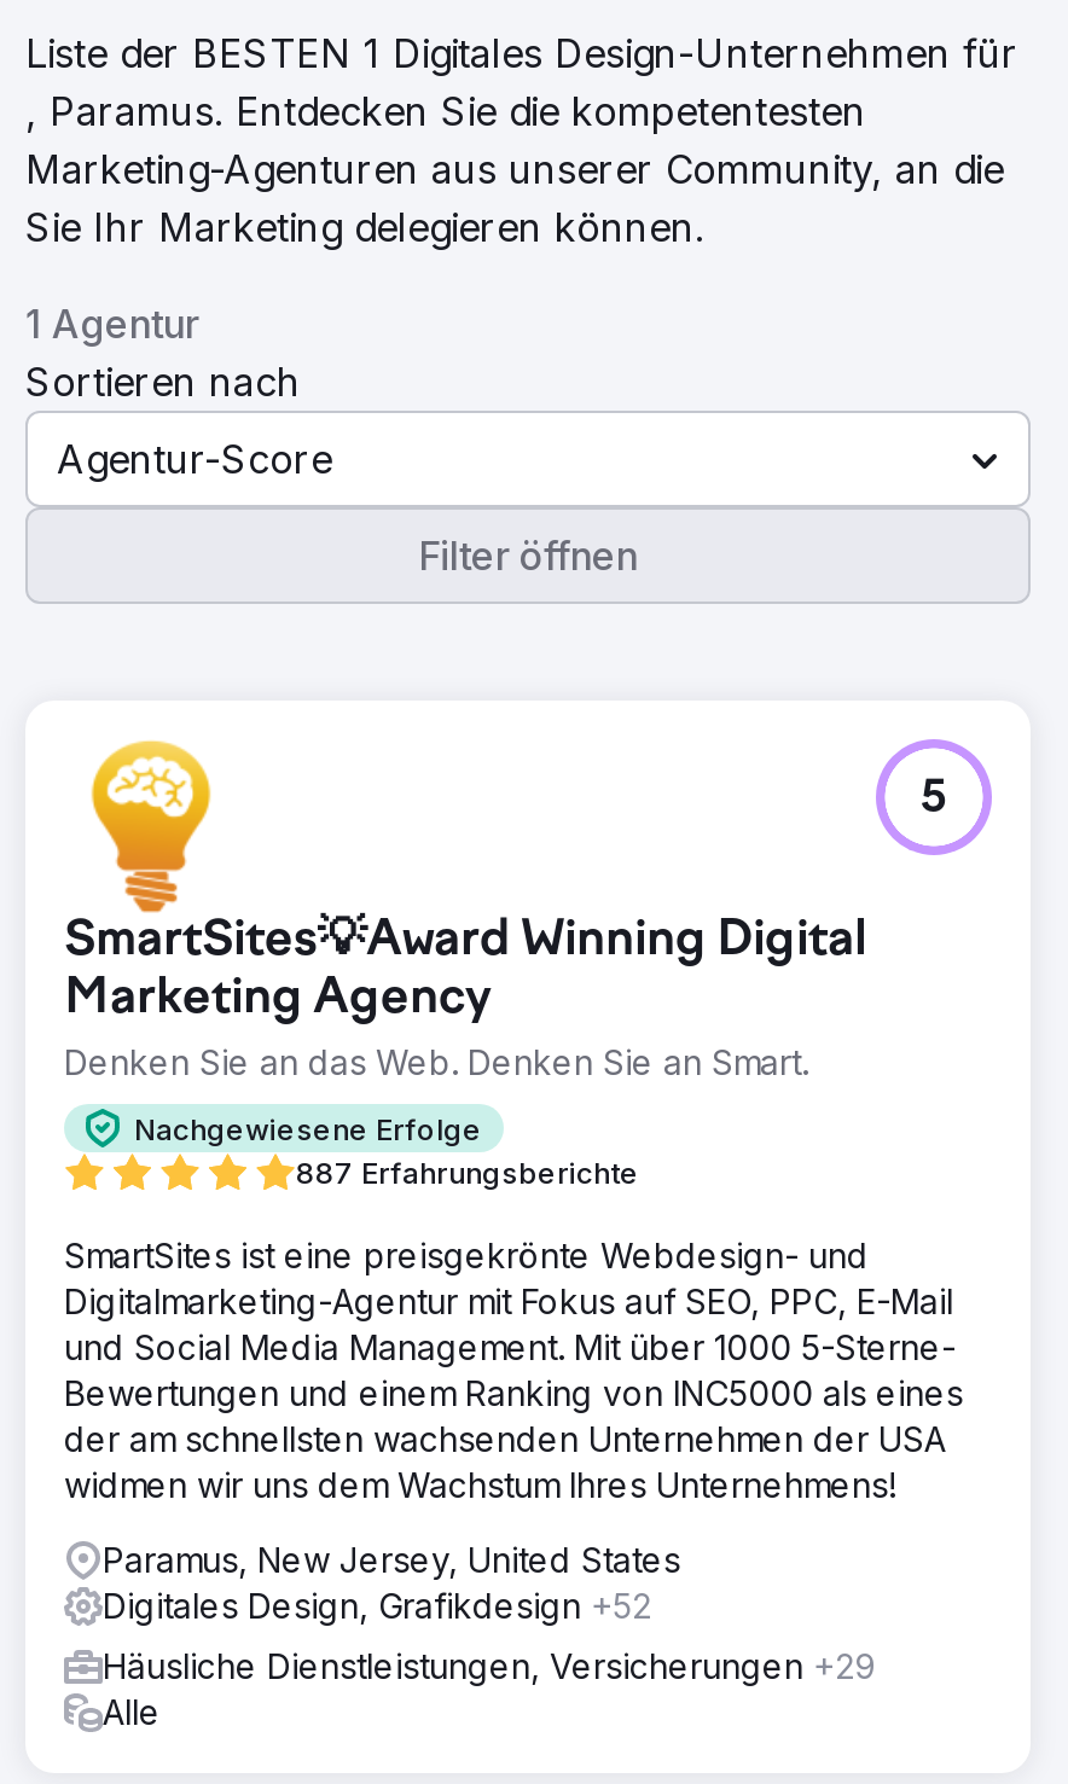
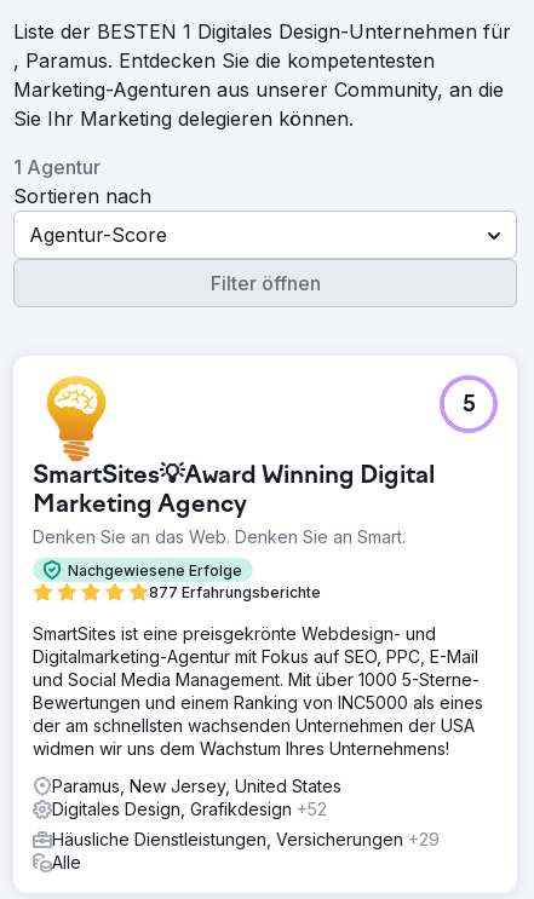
[296,1155,639,1191] 887 Erfahrungsberichte -> [149,583,321,601] 877 Erfahrungsberichte

